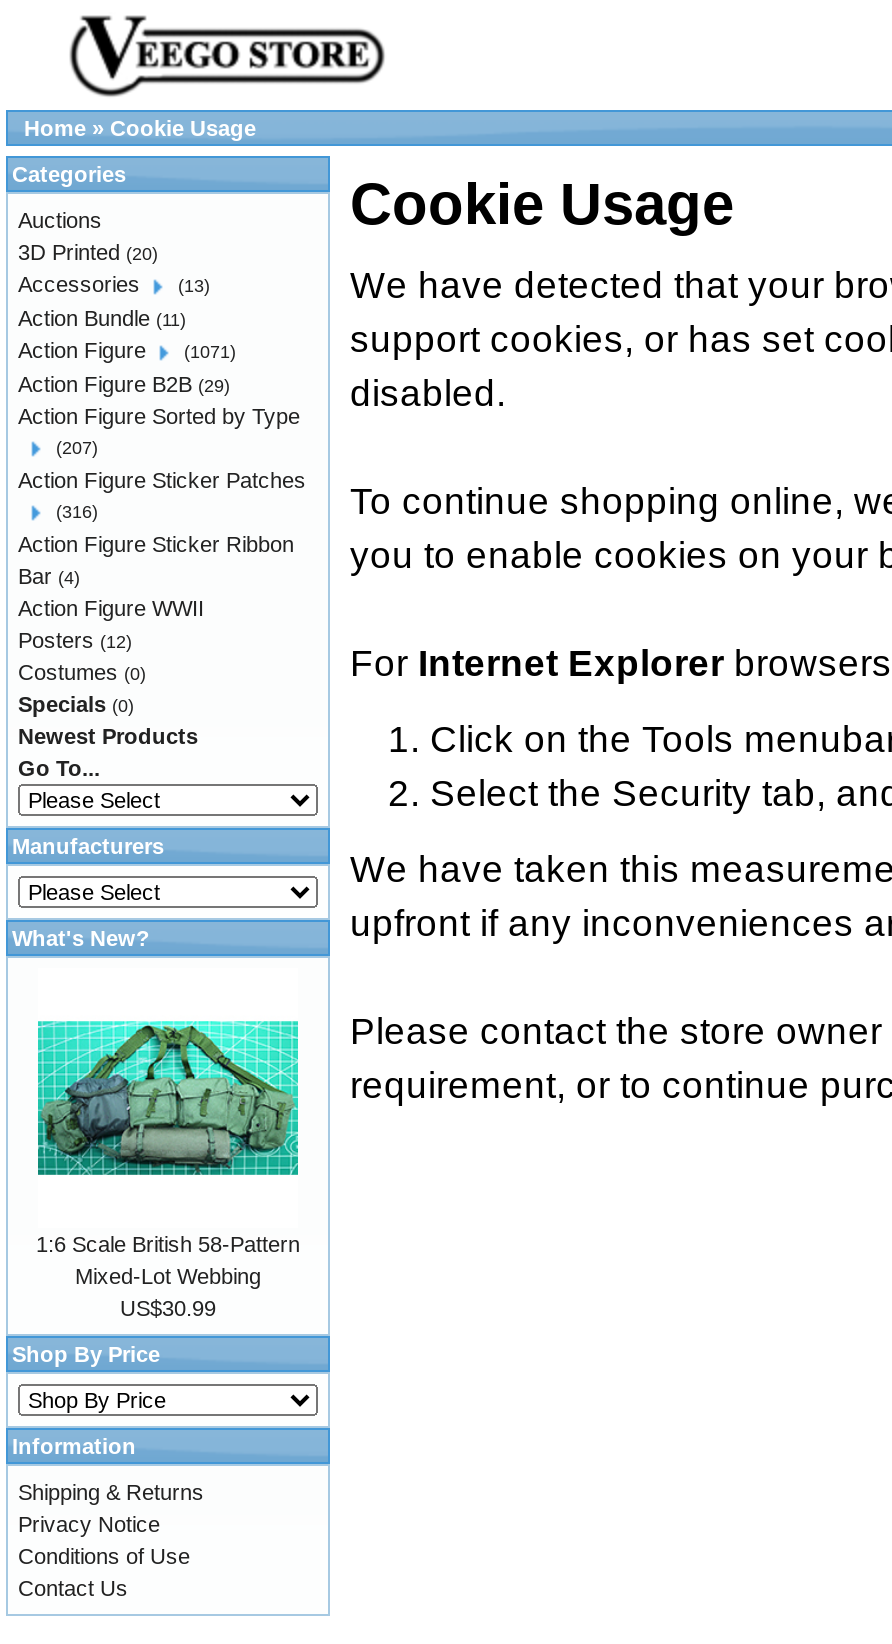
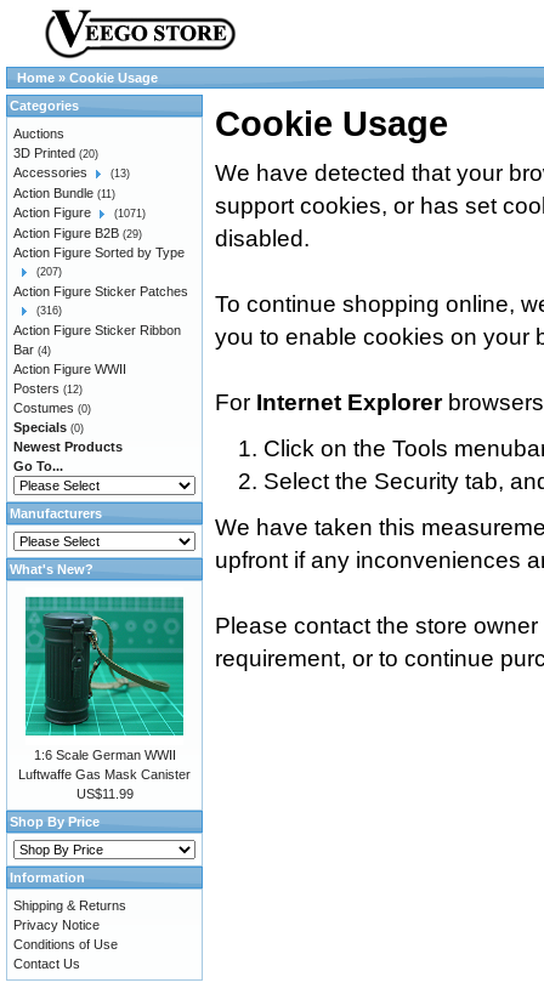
[36,984,300,1320] [image] | 1:6 Scale British 58-Pattern | Mixed-Lot Webbing | US$30.99 -> [18,596,191,801] [image] | 1:6 Scale German WWII | Luftwaffe Gas Mask Canister | US$11.99

